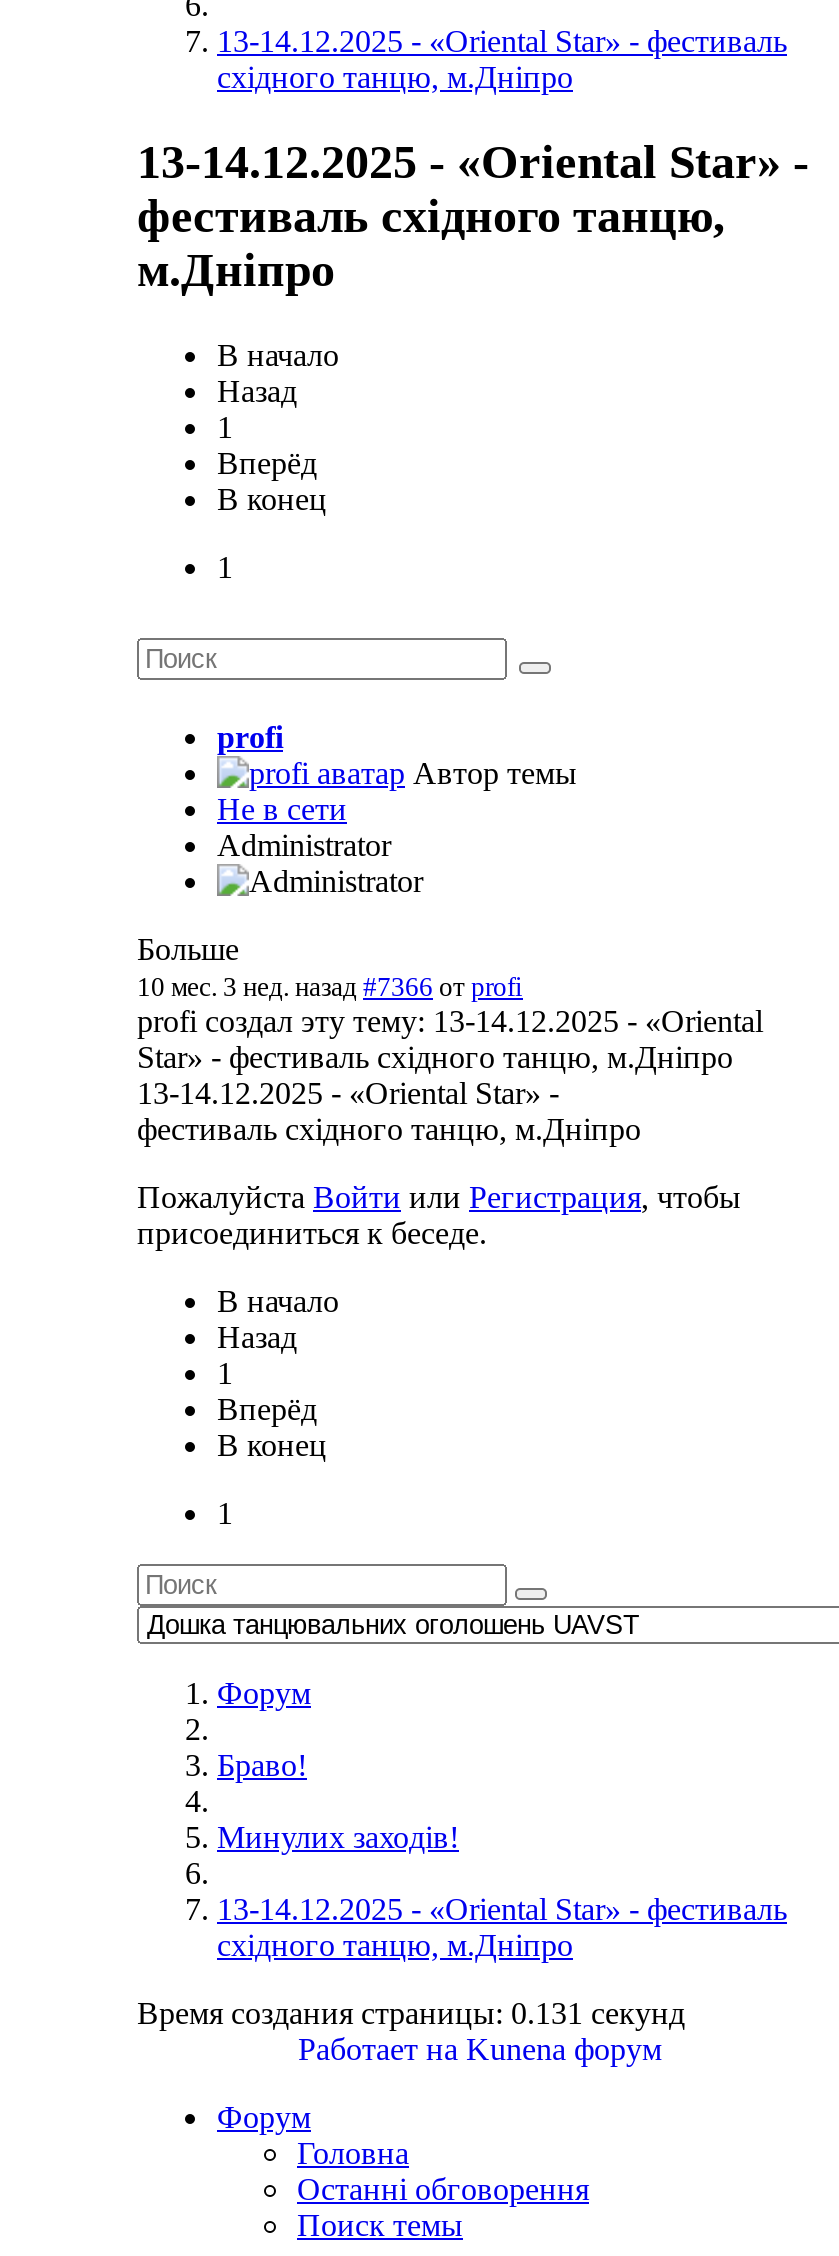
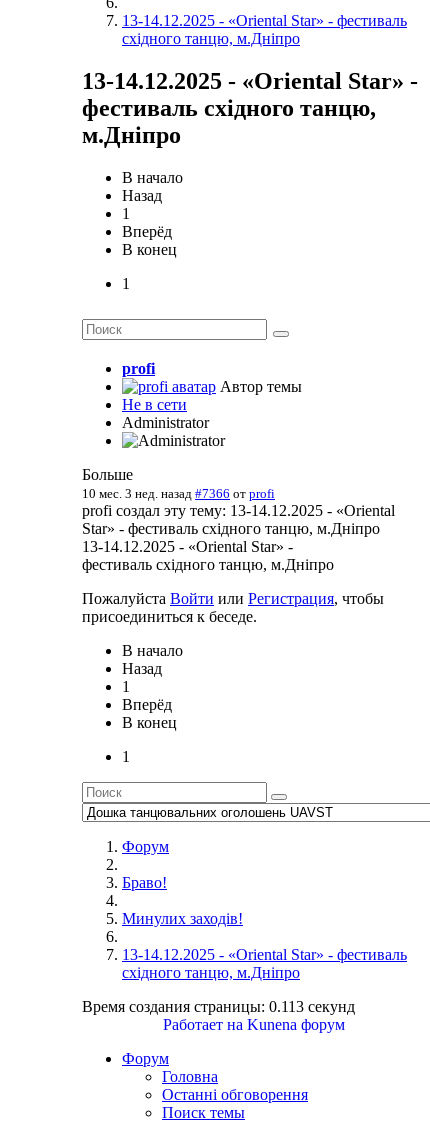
[137,1995,685,2029] Время создания страницы: 0.131 секунд -> [82,998,355,1015] Время создания страницы: 0.113 секунд

